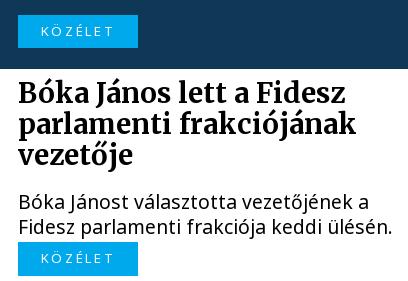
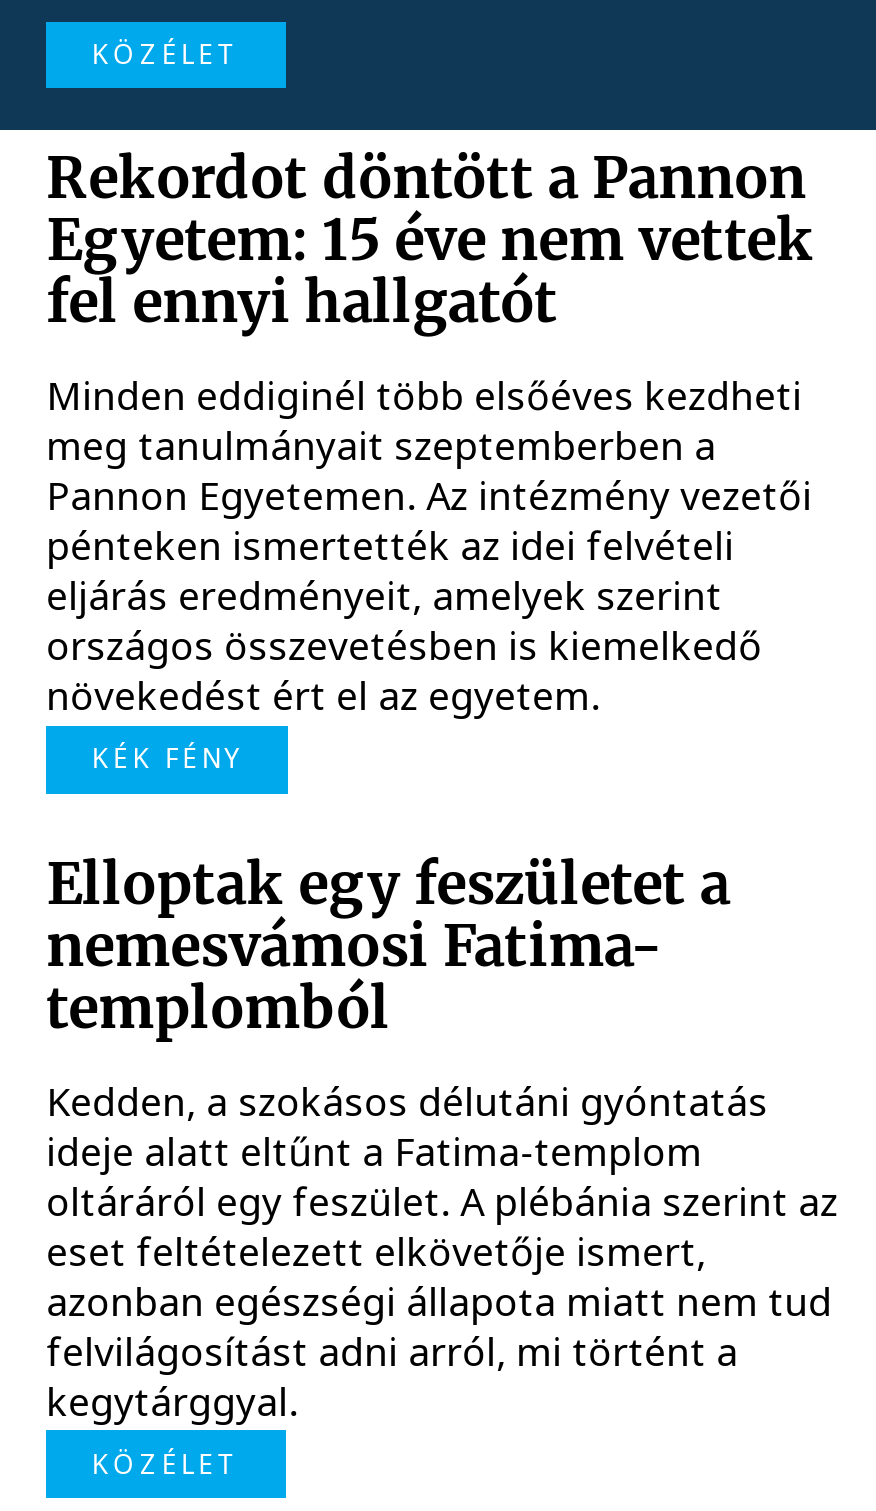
[18,76,393,240] Bóka János lett a Fidesz | parlamenti frakciójának | vezetője | Bóka Jánost választotta vezetőjének a | Fidesz parlamenti frakciója keddi ülésén. -> [46,145,838,1428] Rekordot döntött a Pannon | Egyetem: 15 éve nem vettek | fel ennyi hallgatót | Minden eddiginél több elsőéves kezdheti | meg tanulmányait szeptemberben a | Pannon Egyetemen. Az intézmény vezetői | pénteken ismertették az idei felvételi | eljárás eredményeit, amelyek szerint | országos összevetésben is kiemelkedő | növekedést ért el az egyetem. | KÉK FÉNY | Elloptak egy feszületet a | nemesvámosi Fatima- | templomból | Kedden, a szokásos délutáni gyóntatás | ideje alatt eltűnt a Fatima-templom | oltáráról egy feszület. A plébánia szerint az | eset feltételezett elkövetője ismert, | azonban egészségi állapota miatt nem tud | felvilágosítást adni arról, mi történt a | kegytárggyal.

